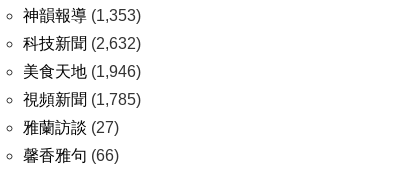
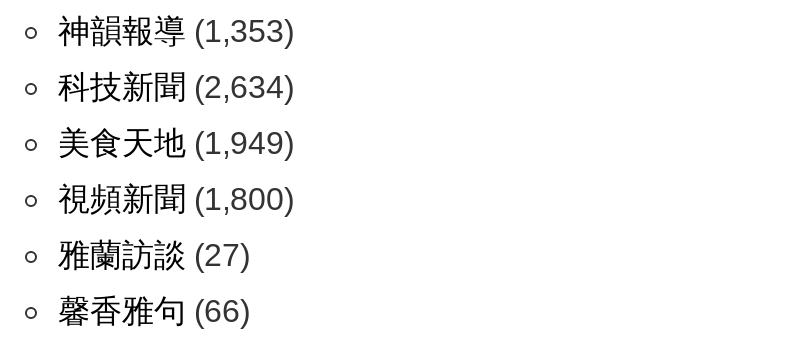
[23,35,141,52] 科技新聞(2,632) -> [58,70,294,104] 科技新聞(2,634)
[23,63,141,80] 美食天地(1,946) -> [58,126,294,160] 美食天地(1,949)
[23,91,141,108] 視頻新聞(1,785) -> [58,182,294,216] 視頻新聞(1,800)

